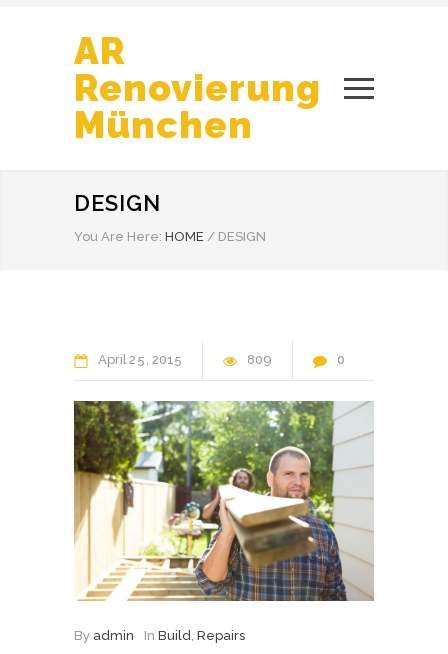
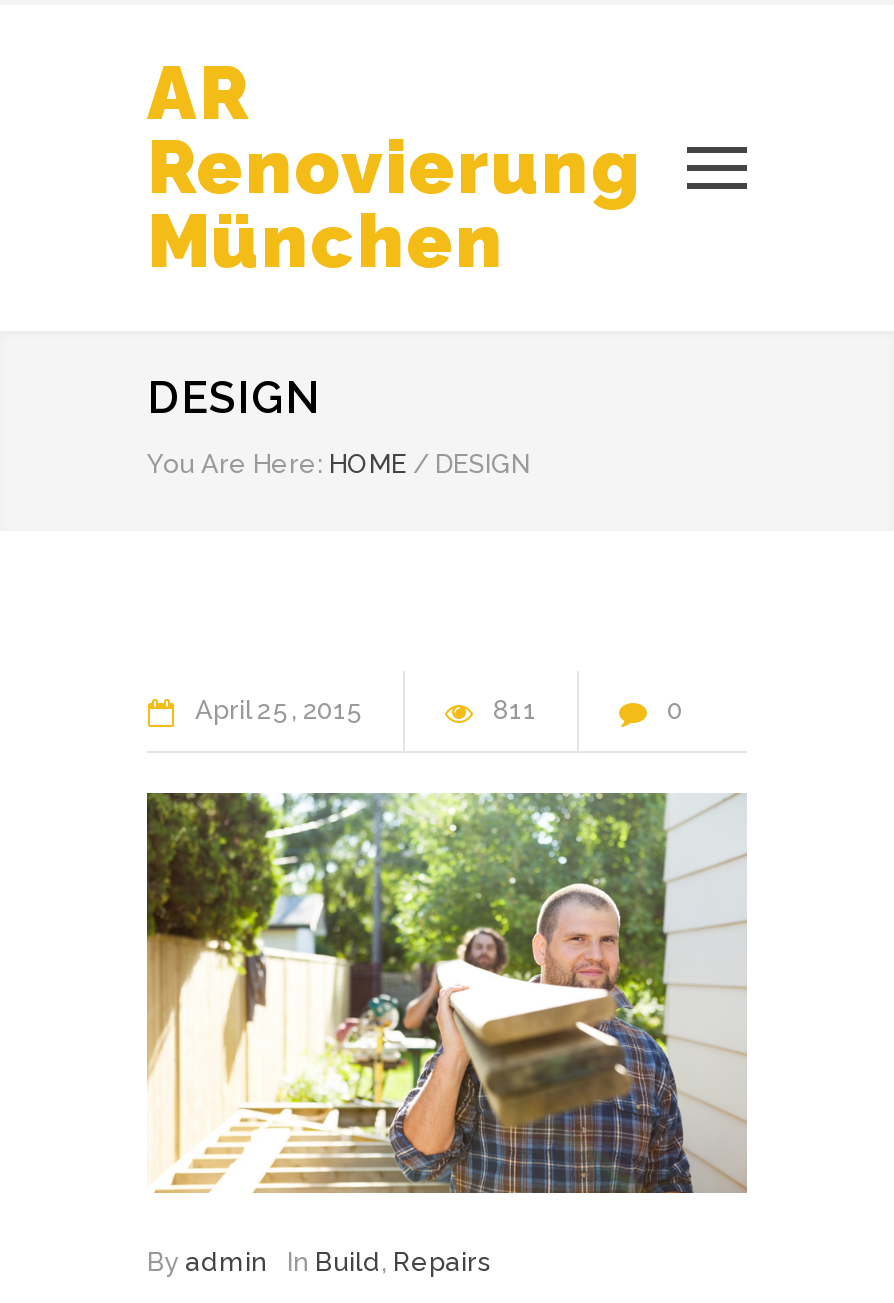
[247,352,272,367] 809 -> [493,696,537,726] 811

